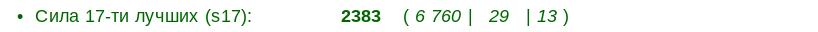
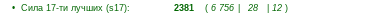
[341,6,381,26] 2383 -> [174,3,194,13] 2381
[403,6,461,26] (6 760 -> [205,3,234,13] (6 756
[489,6,509,26] 29 -> [248,3,258,13] 28
[537,6,569,26] 13) -> [272,3,288,13] 12)

